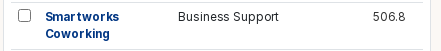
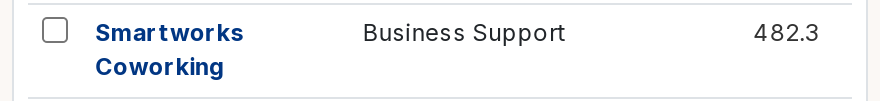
[372,10,406,24] 506.8 -> [754,19,818,47] 482.3

